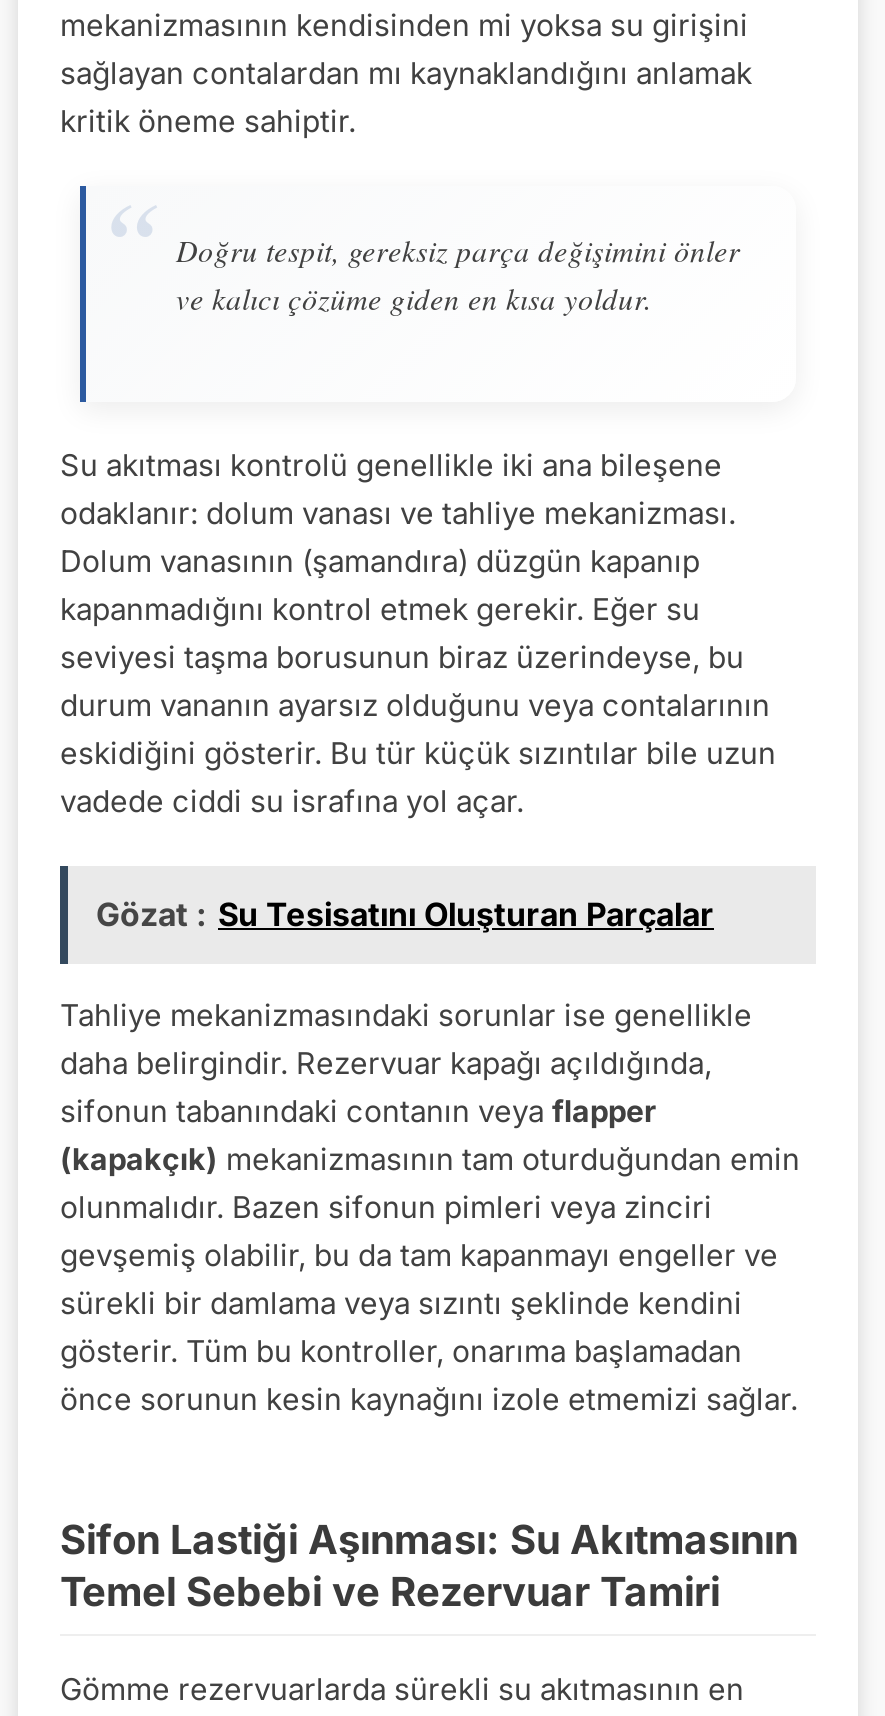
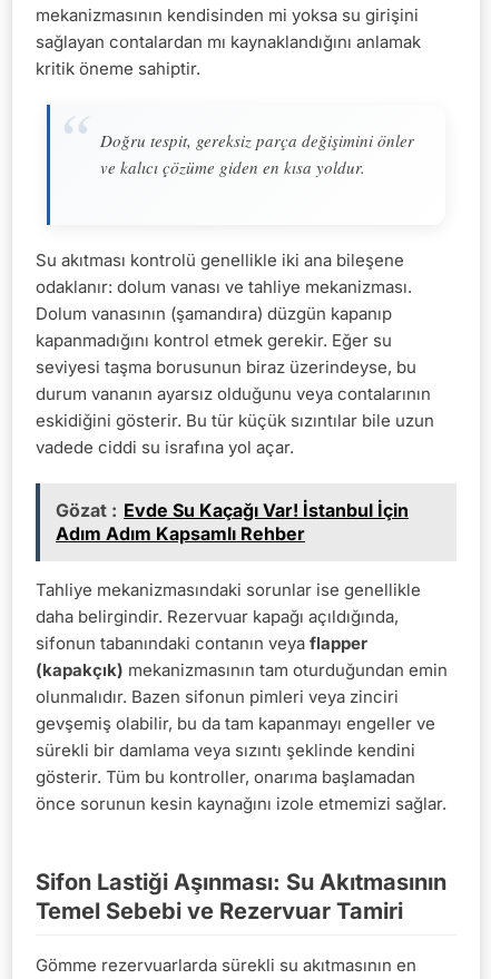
[96,895,714,935] Gözat : Su Tesisatını Oluşturan Parçalar -> [56,498,409,544] Gözat : Evde Su Kaçağı Var! İstanbul İçin | Adım Adım Kapsamlı Rehber

